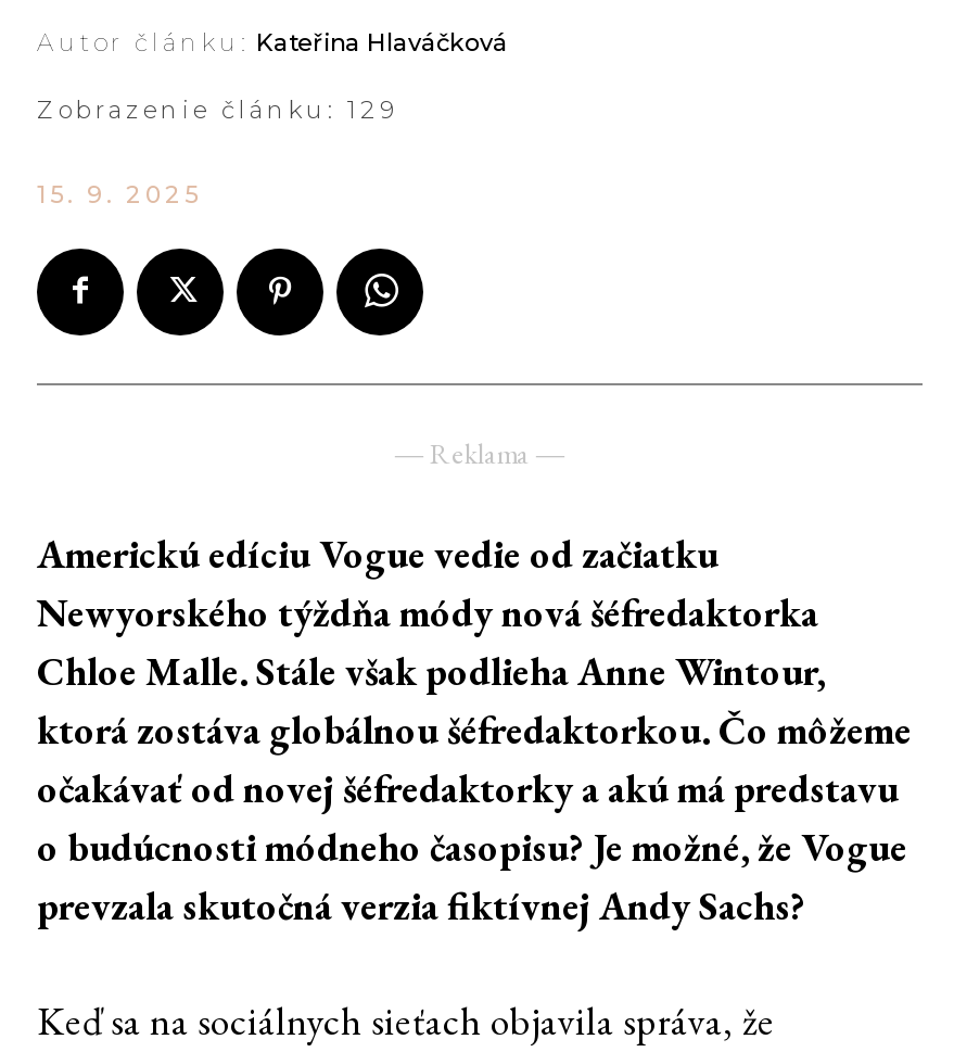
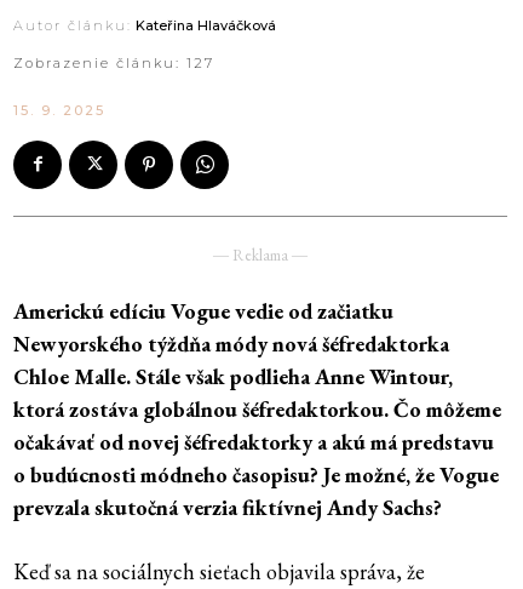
[37,95,397,125] Zobrazenie článku: 129 -> [13,55,214,72] Zobrazenie článku: 127

